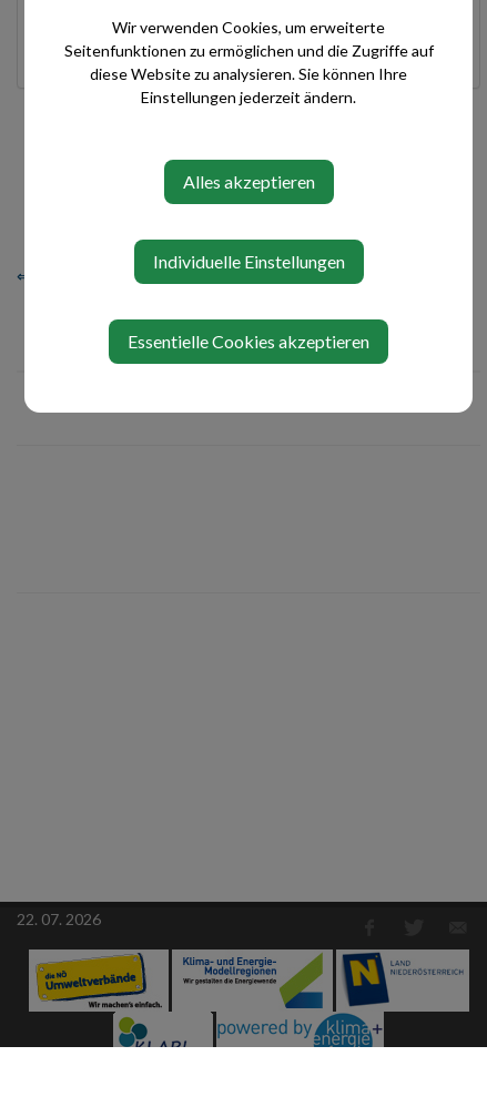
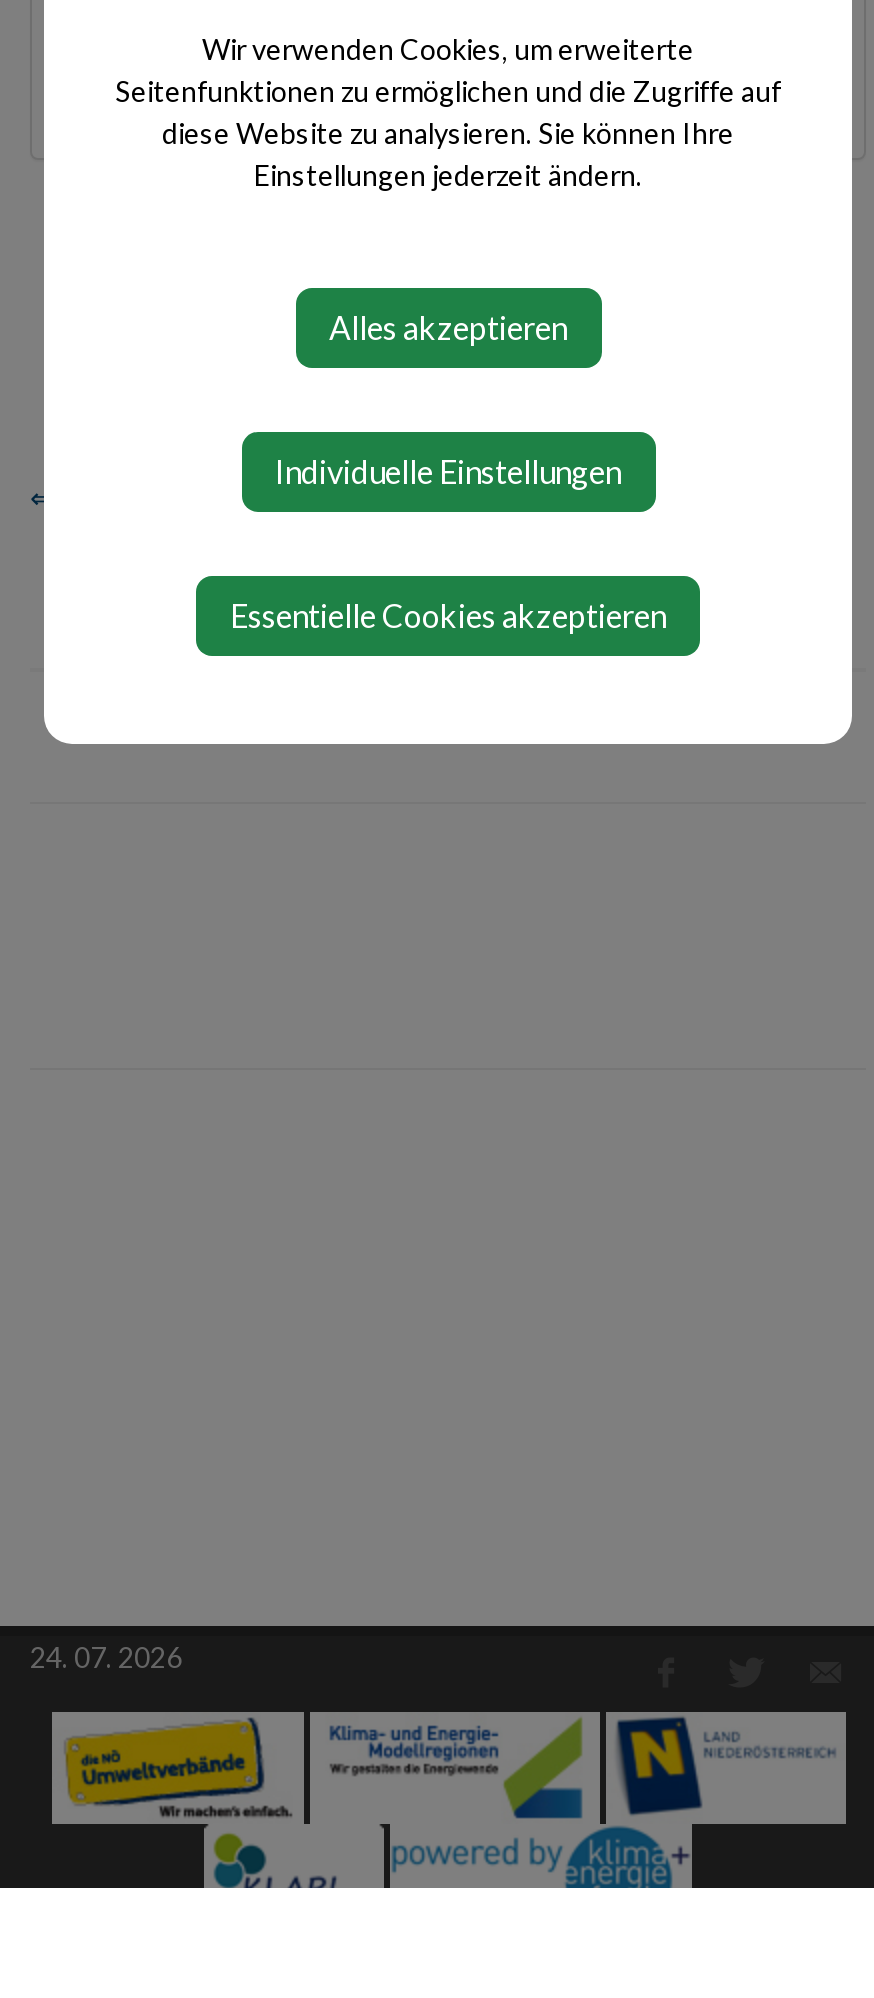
[17,910,101,928] 22. 07. 2026 -> [30,1640,182,1674] 24. 07. 2026

